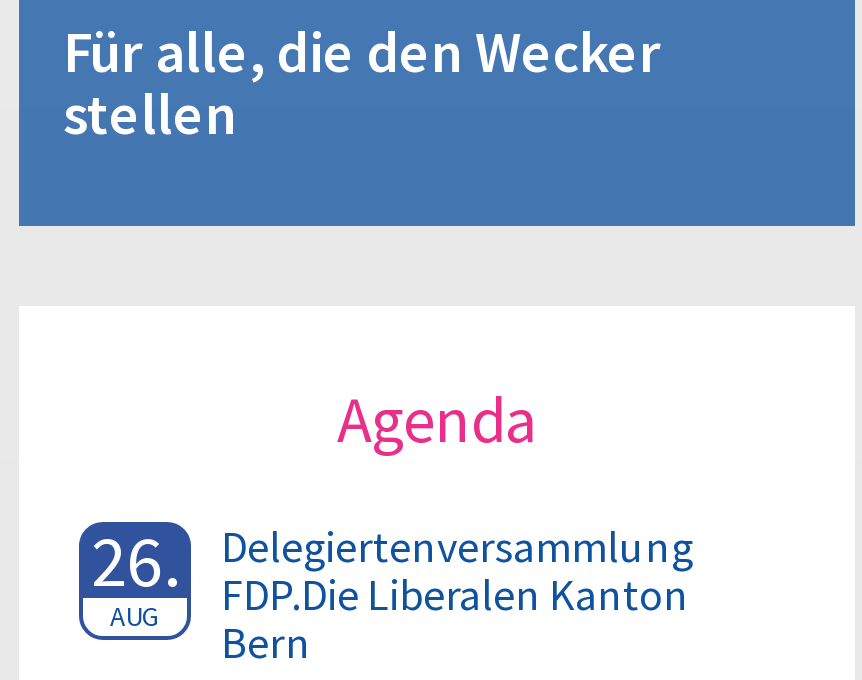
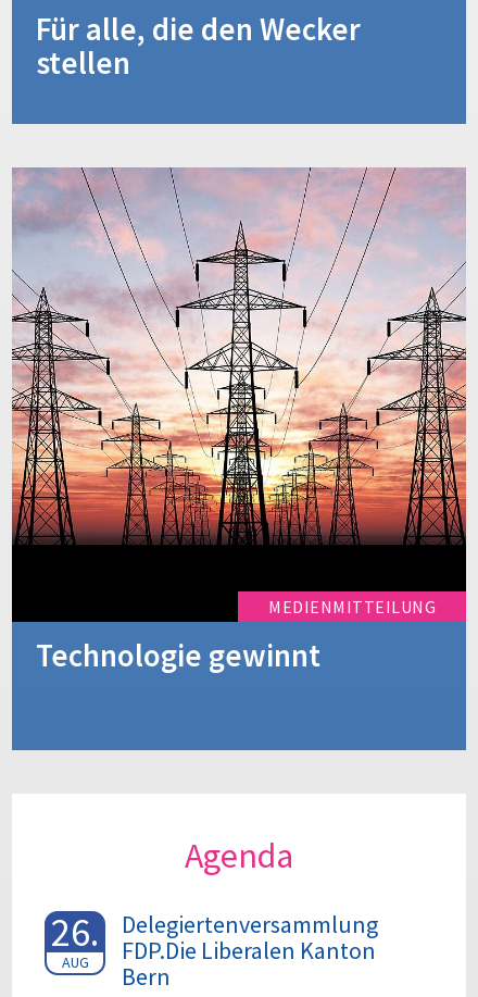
none -> [11,166,467,675] [image] | MEDIENMITTEILUNG | Technologie gewinnt

